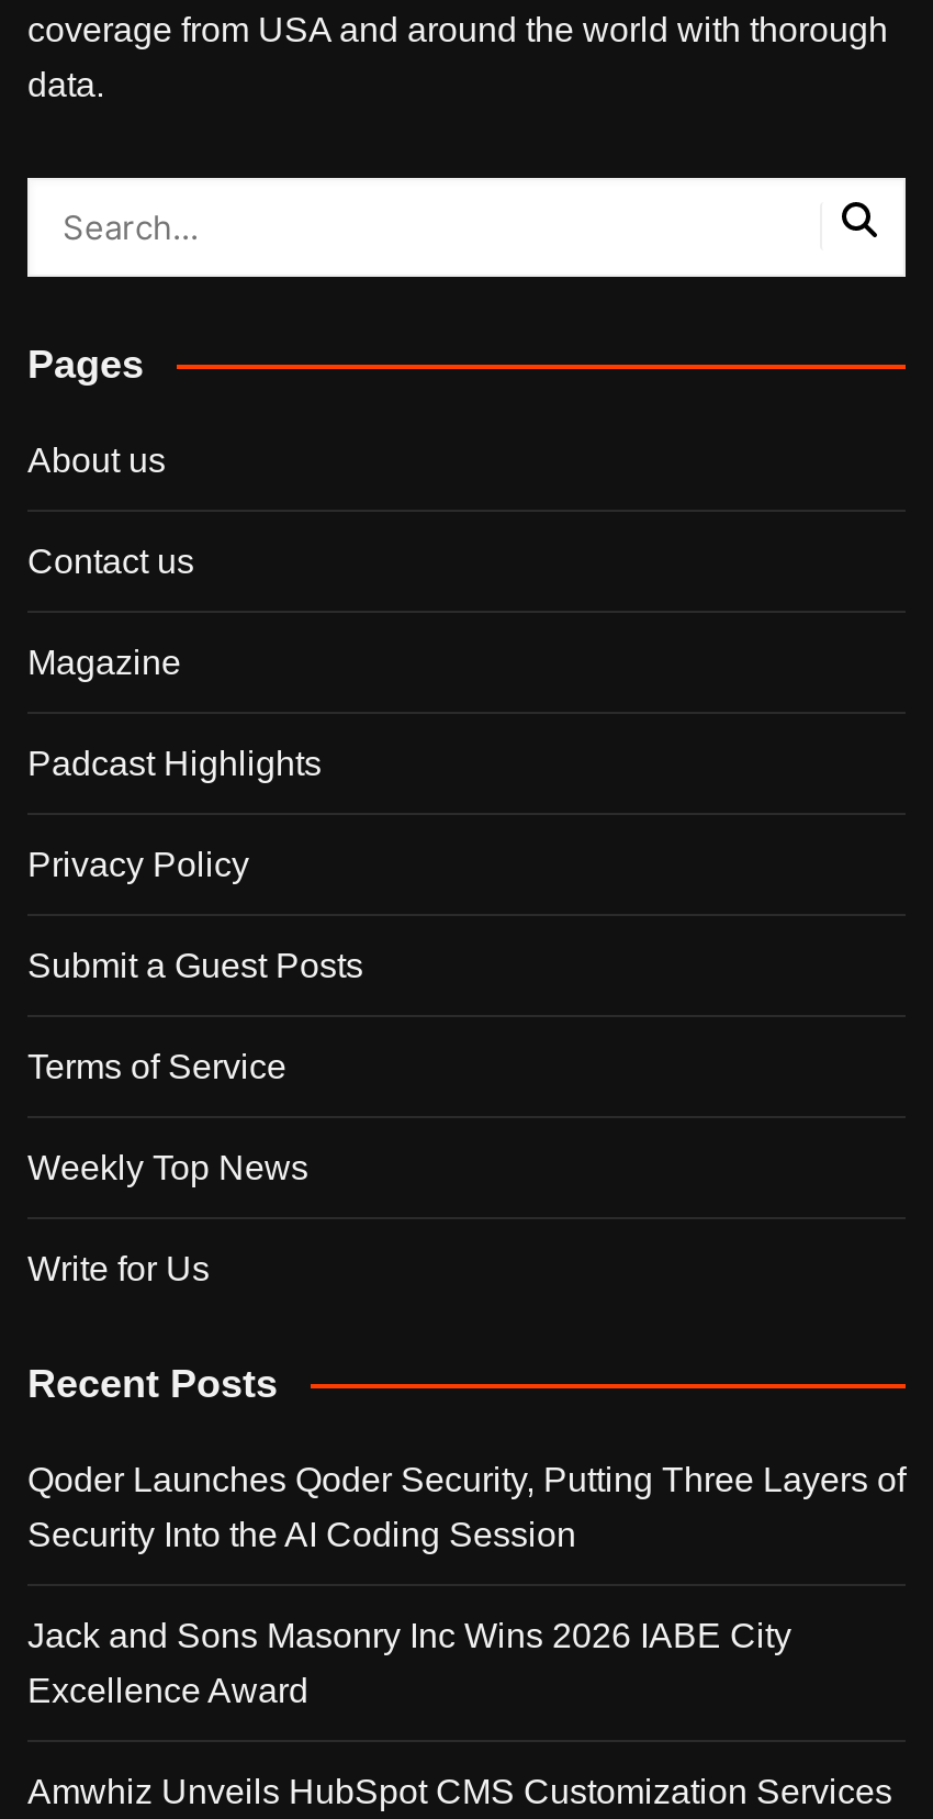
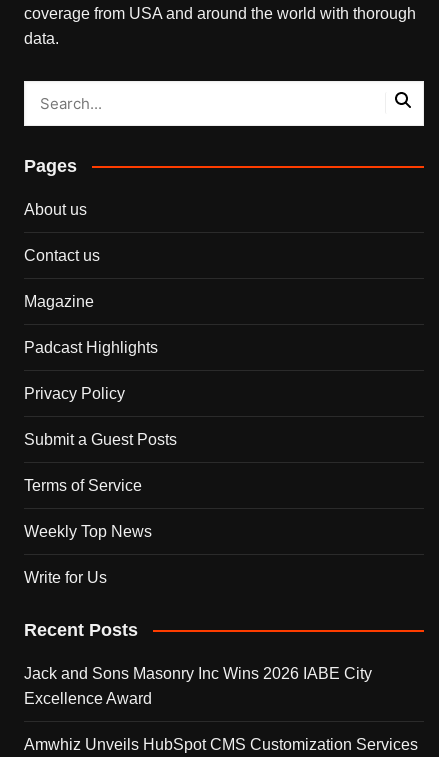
[27,1460,906,1552] Qoder Launches Qoder Security, Putting Three Layers of | Security Into the AI Coding Session -> none

